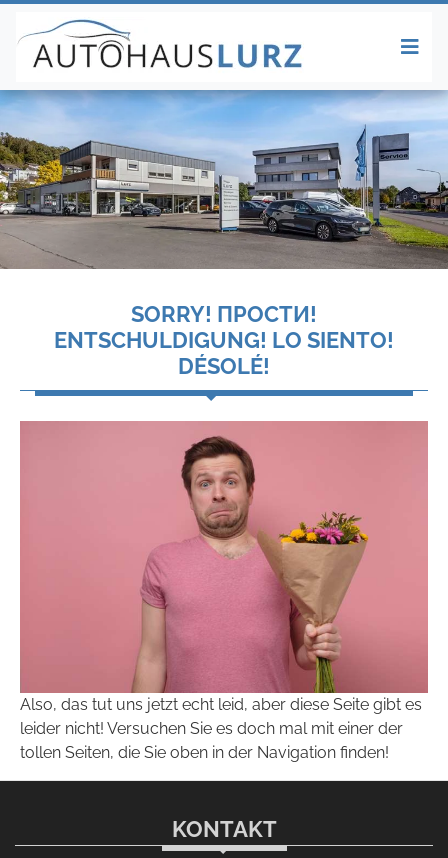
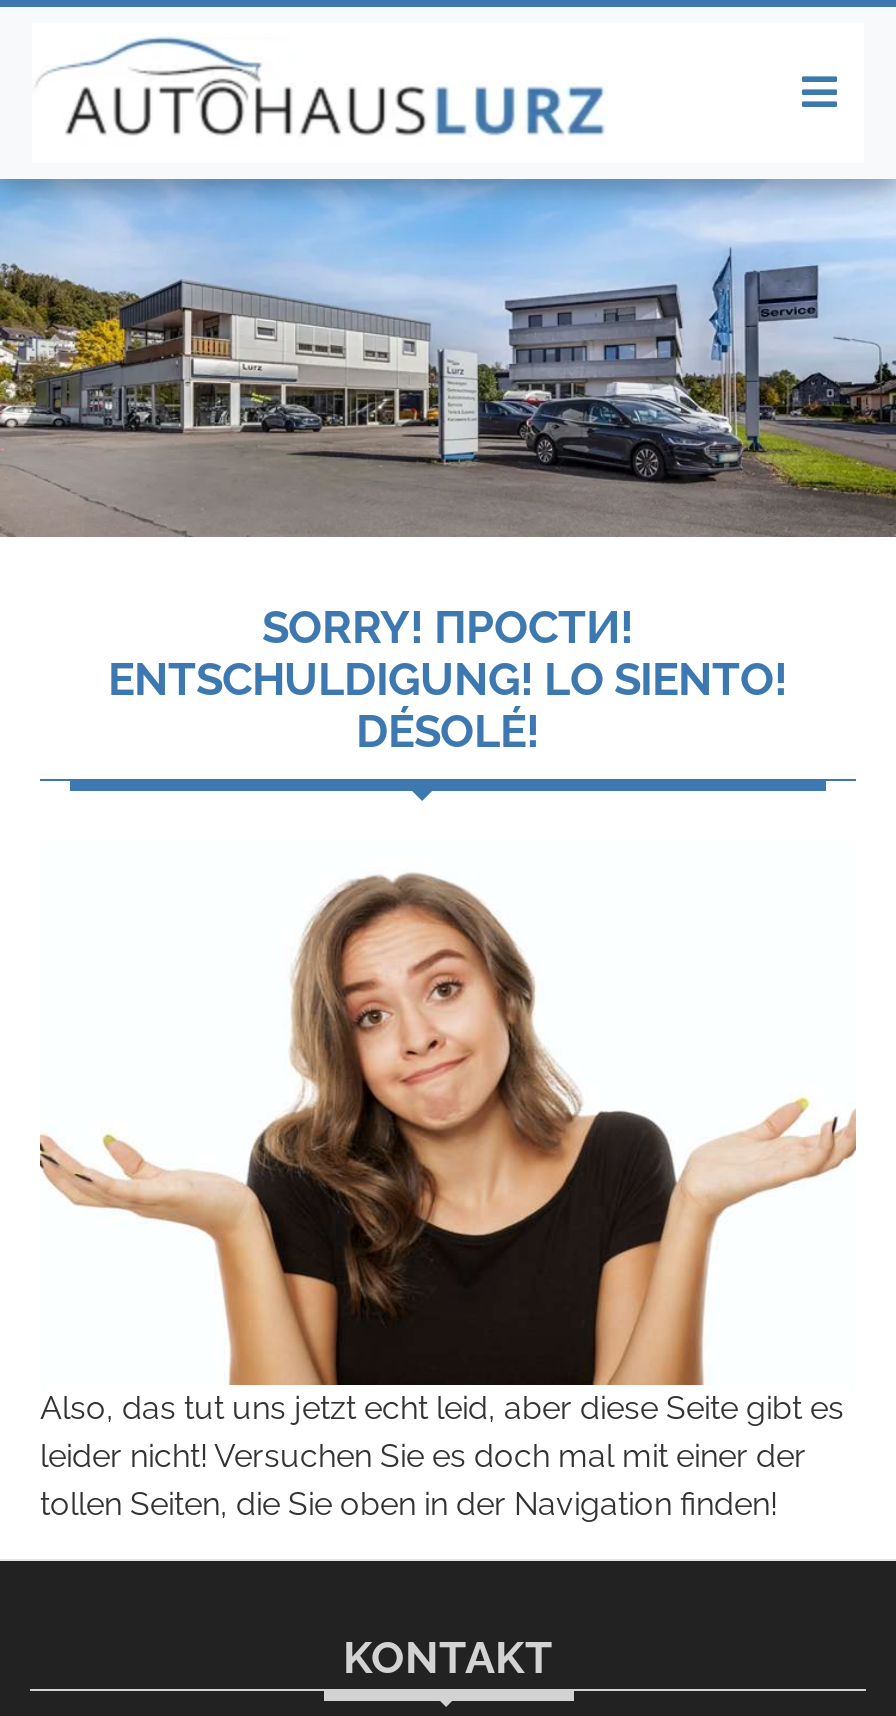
[19,420,429,694] [image] -> [38,841,856,1385] [image]

